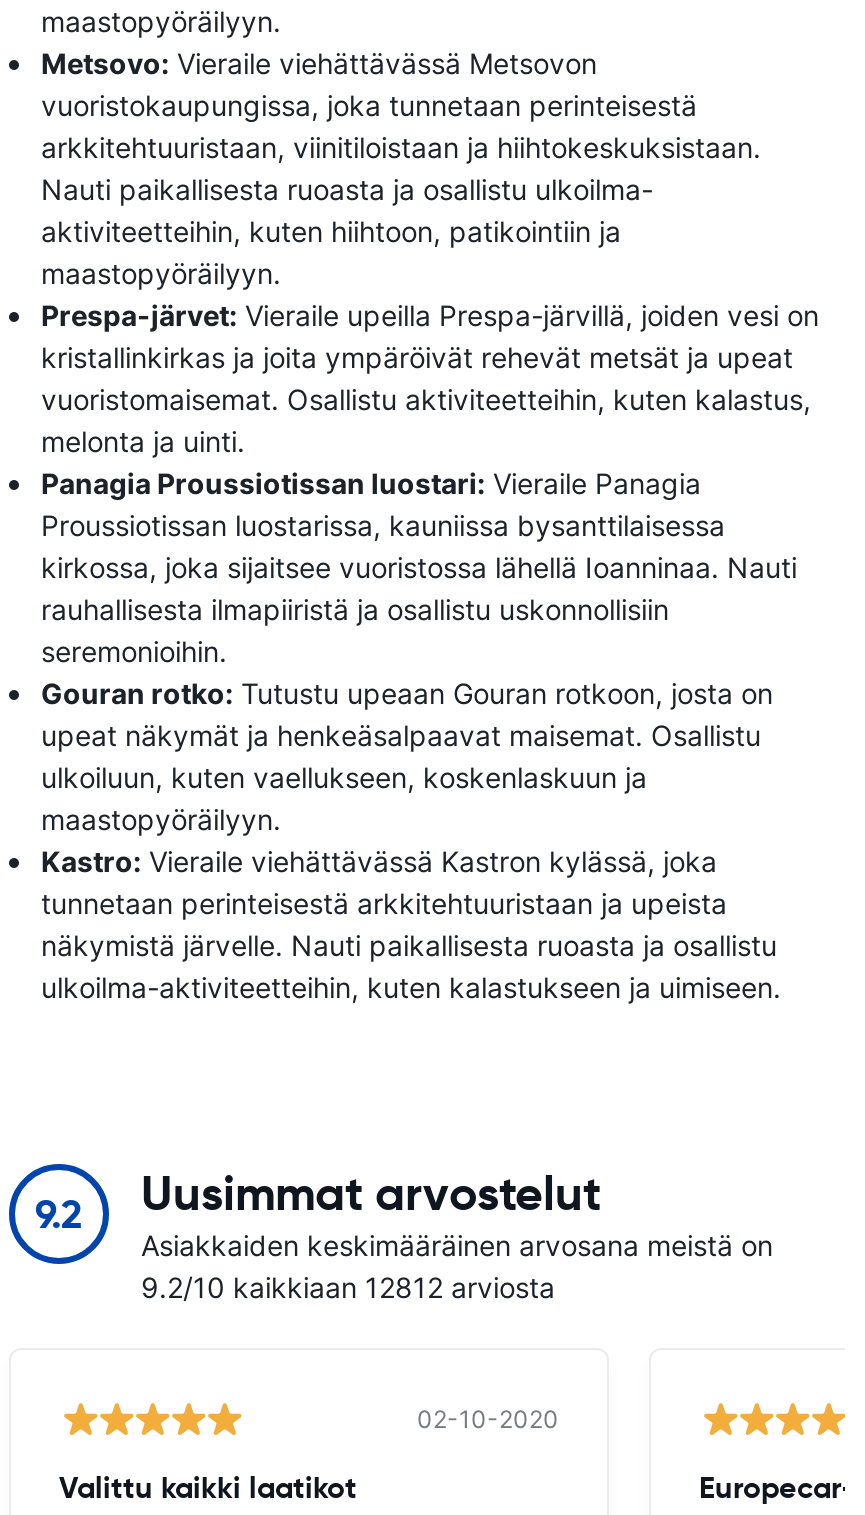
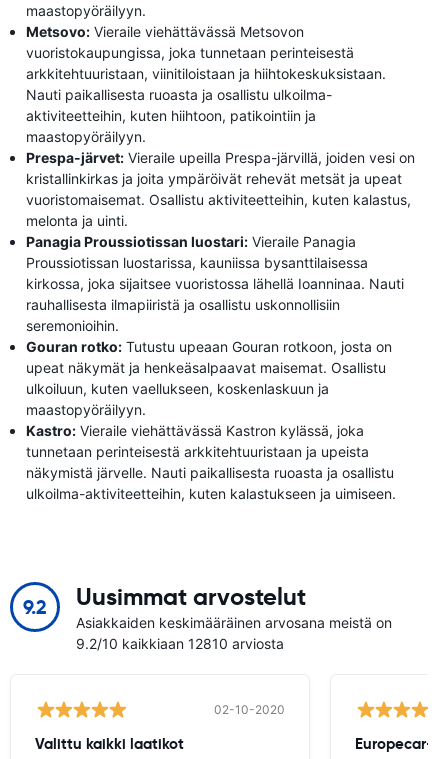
[141,1270,555,1304] 9.2/10 kaikkiaan 12812 arviosta -> [76,635,284,652] 9.2/10 kaikkiaan 12810 arviosta

